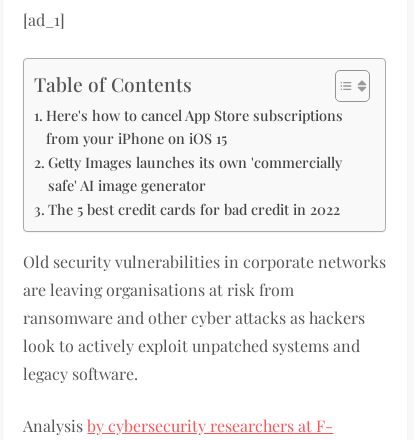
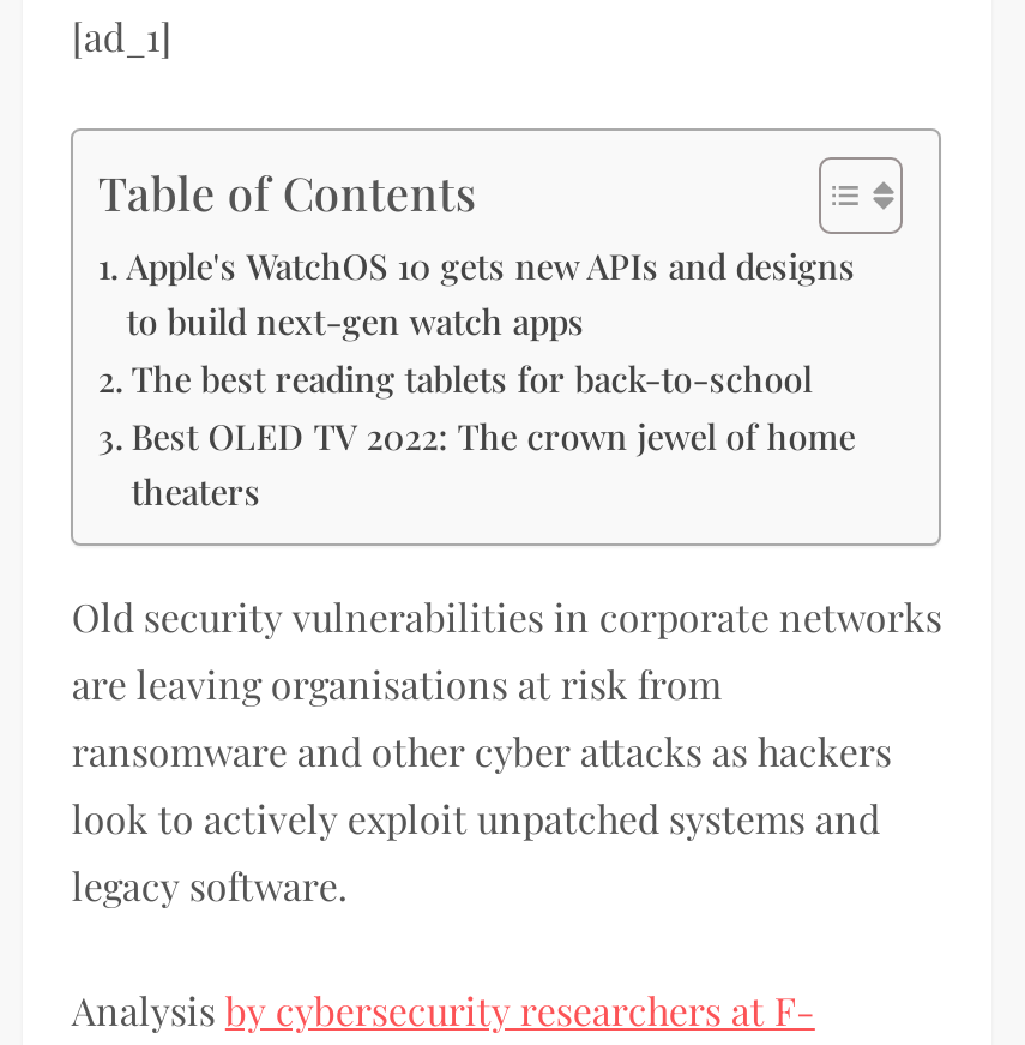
[46,105,343,219] Here's how to cancel App Store subscriptions | from your iPhone on iOS 15 | Getty Images launches its own 'commercially | safe' AI image generator | The 5 best credit cards for bad credit in 2022 -> [127,241,855,515] Apple's WatchOS 10 gets new APIs and designs | to build next-gen watch apps | The best reading tablets for back-to-school | Best OLED TV 2022: The crown jewel of home | theaters

